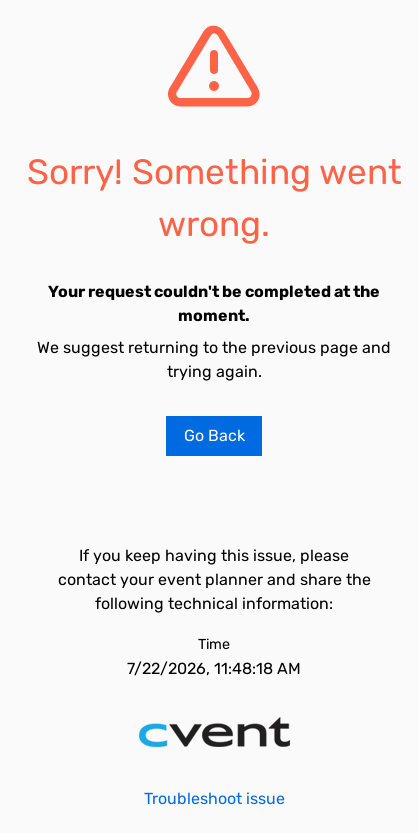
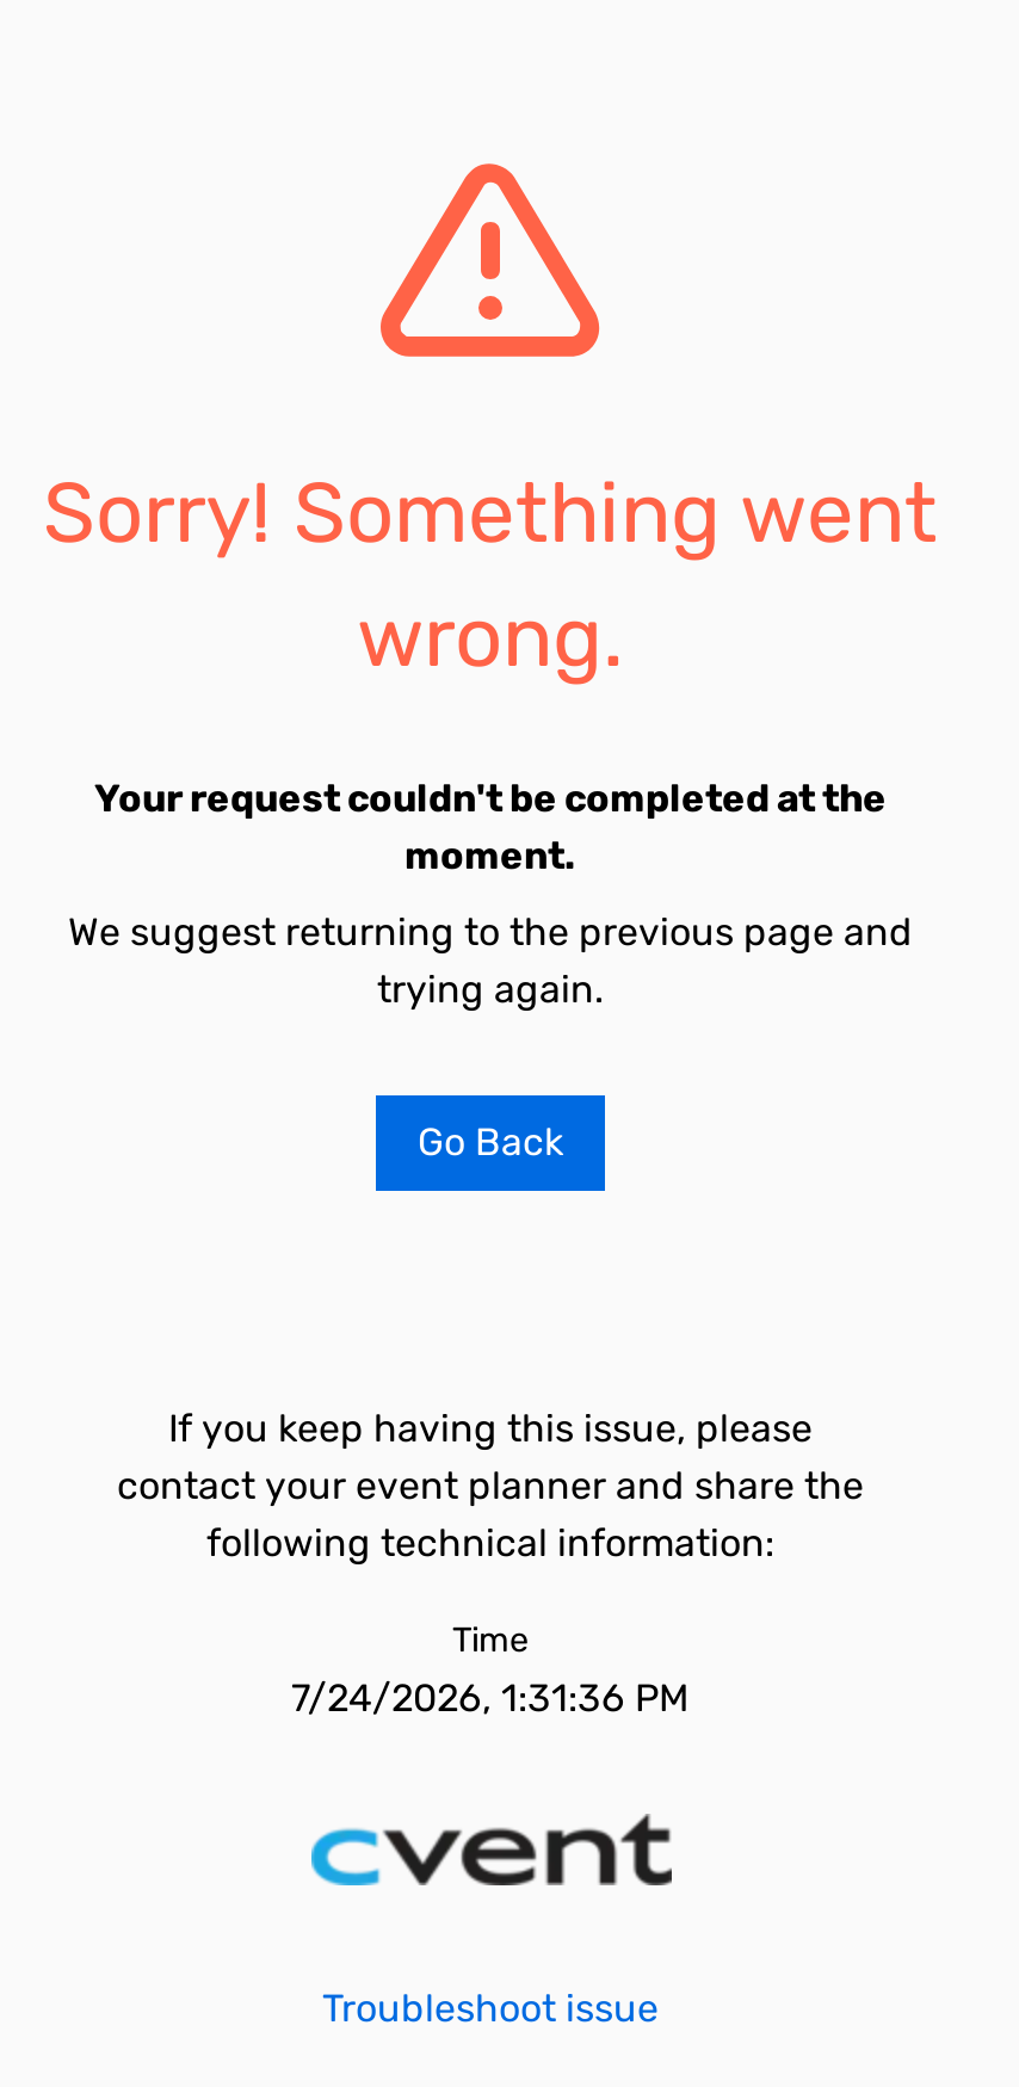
[127,659,301,678] 7/22/2026, 11:48:18 AM -> [291,1675,690,1721] 7/24/2026, 1:31:36 PM

